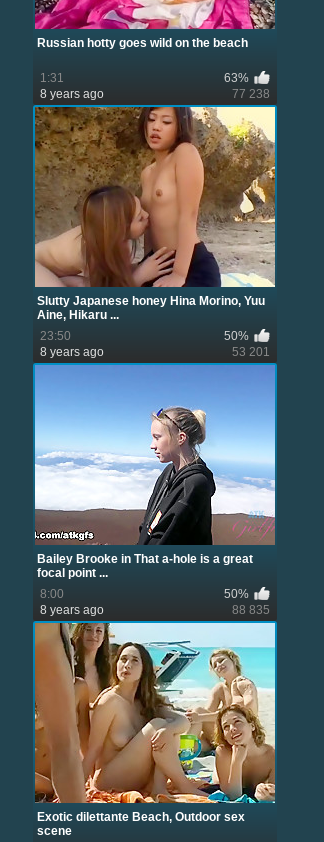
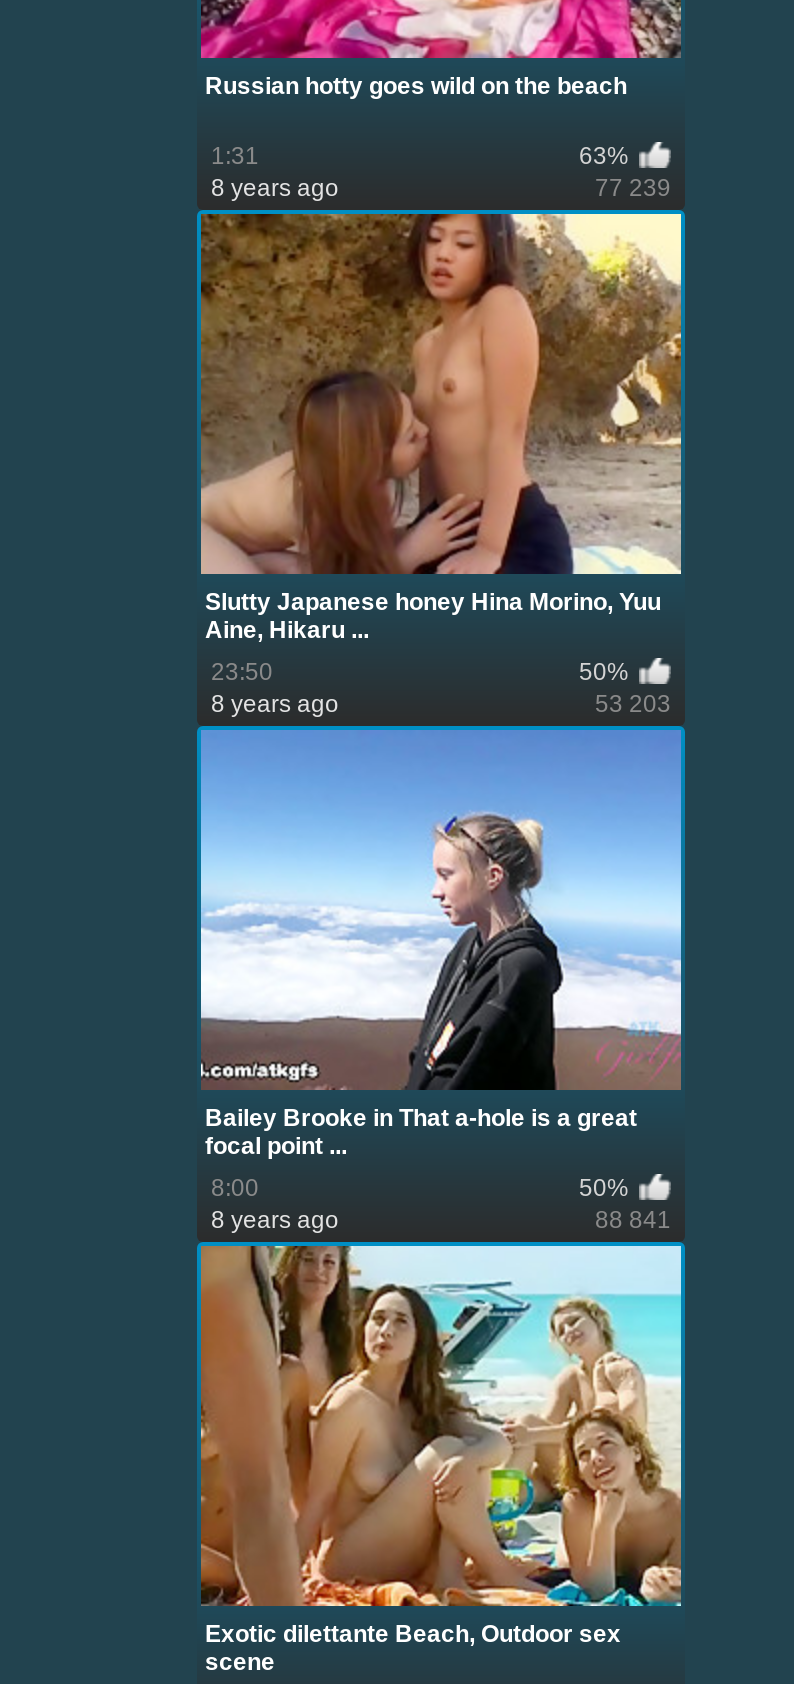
[232,87,270,101] 77 238 -> [595,174,671,202] 77 239
[232,345,270,359] 53 201 -> [595,690,671,718] 53 203
[232,603,270,617] 88 835 -> [595,1206,671,1234] 88 841

